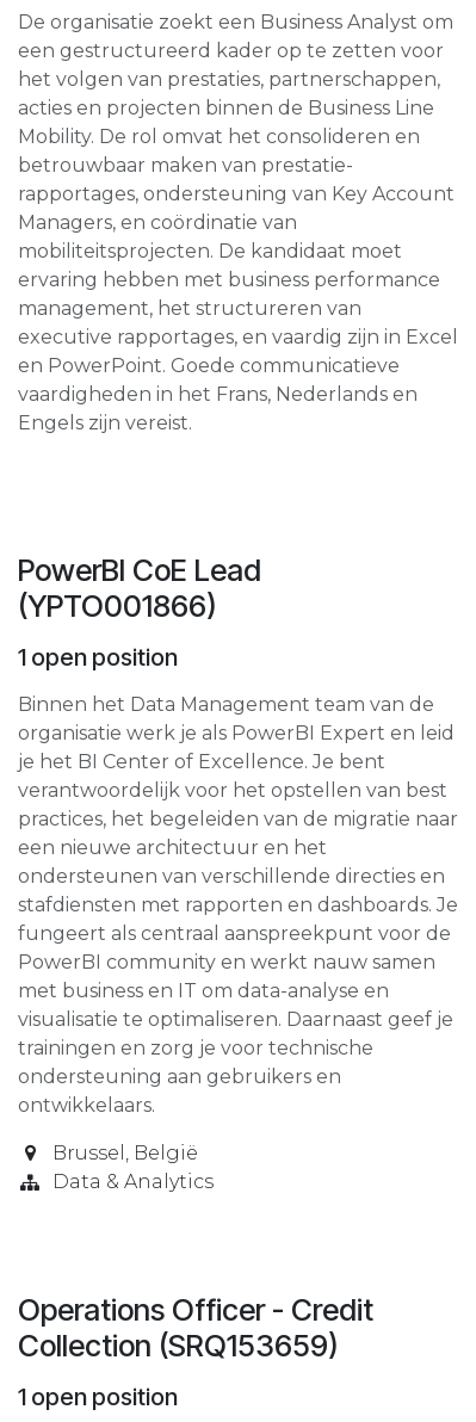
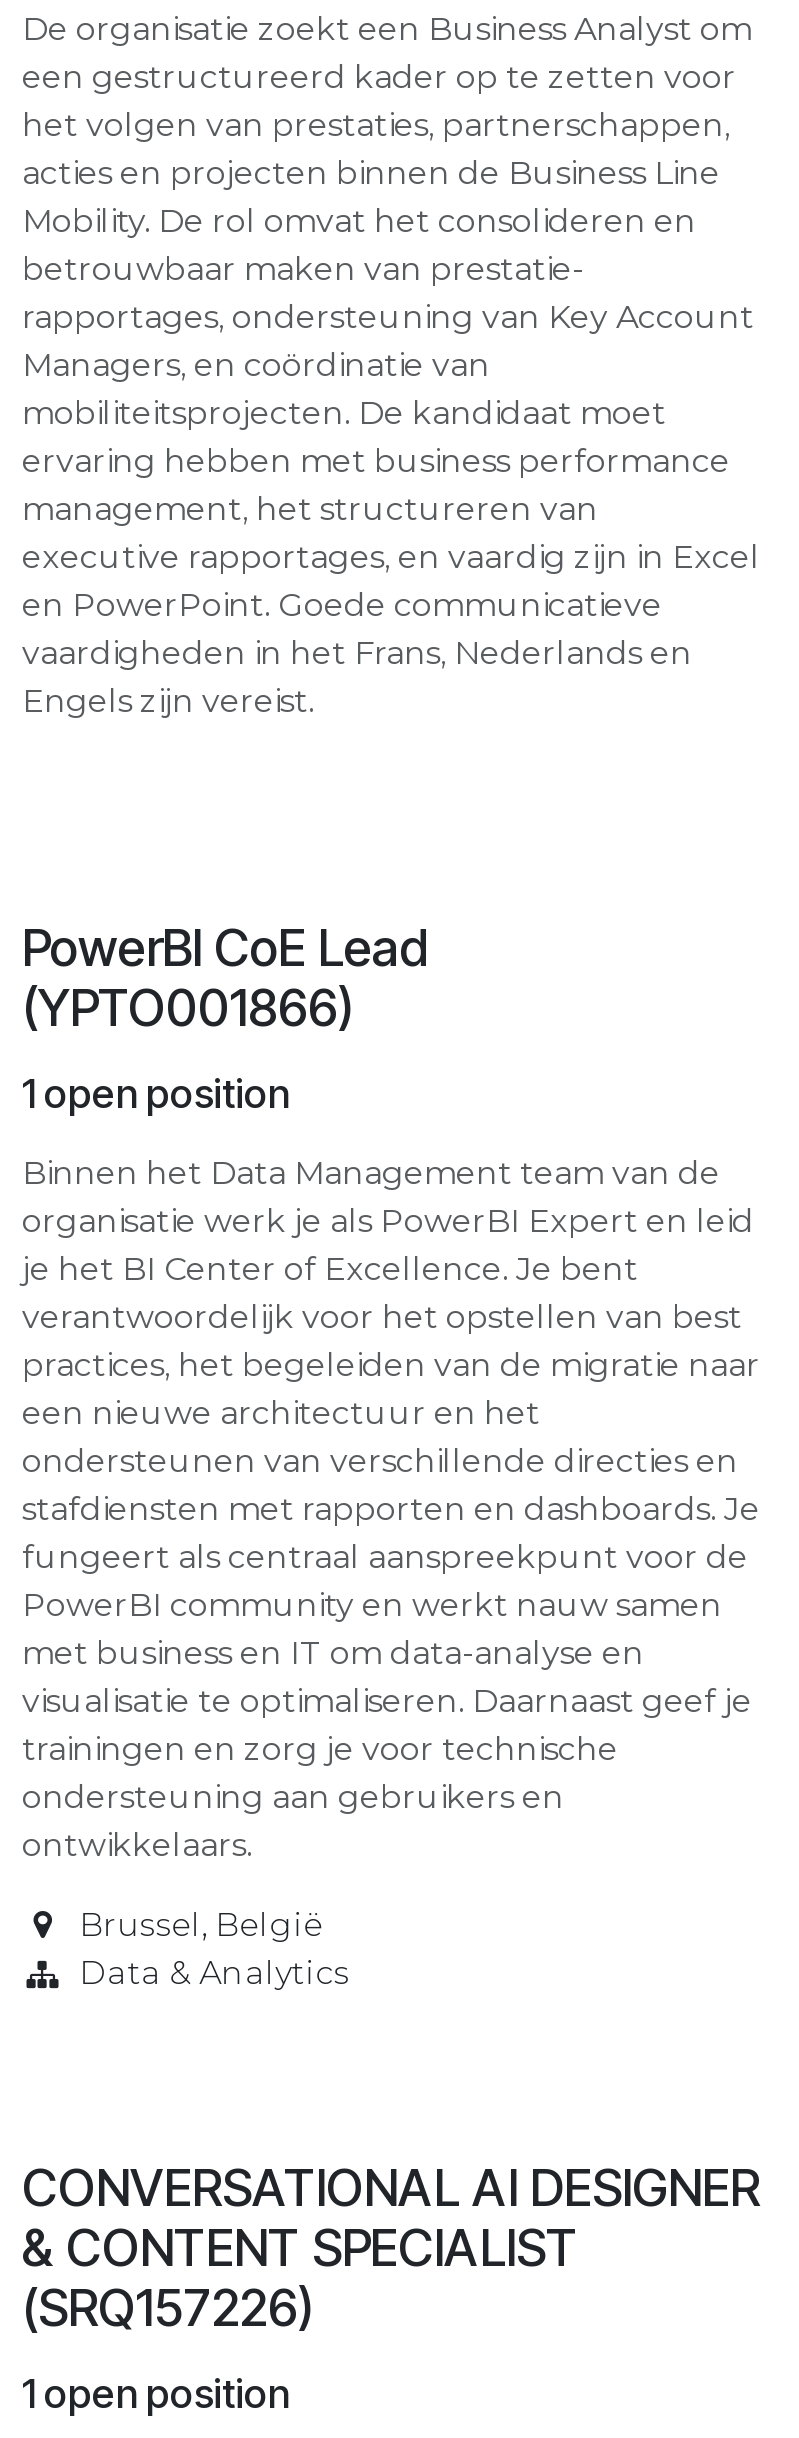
[18,1292,373,1363] Operations Officer - Credit | Collection (SRQ153659) -> [22,2158,760,2338] CONVERSATIONAL AI DESIGNER | & CONTENT SPECIALIST | (SRQ157226)

